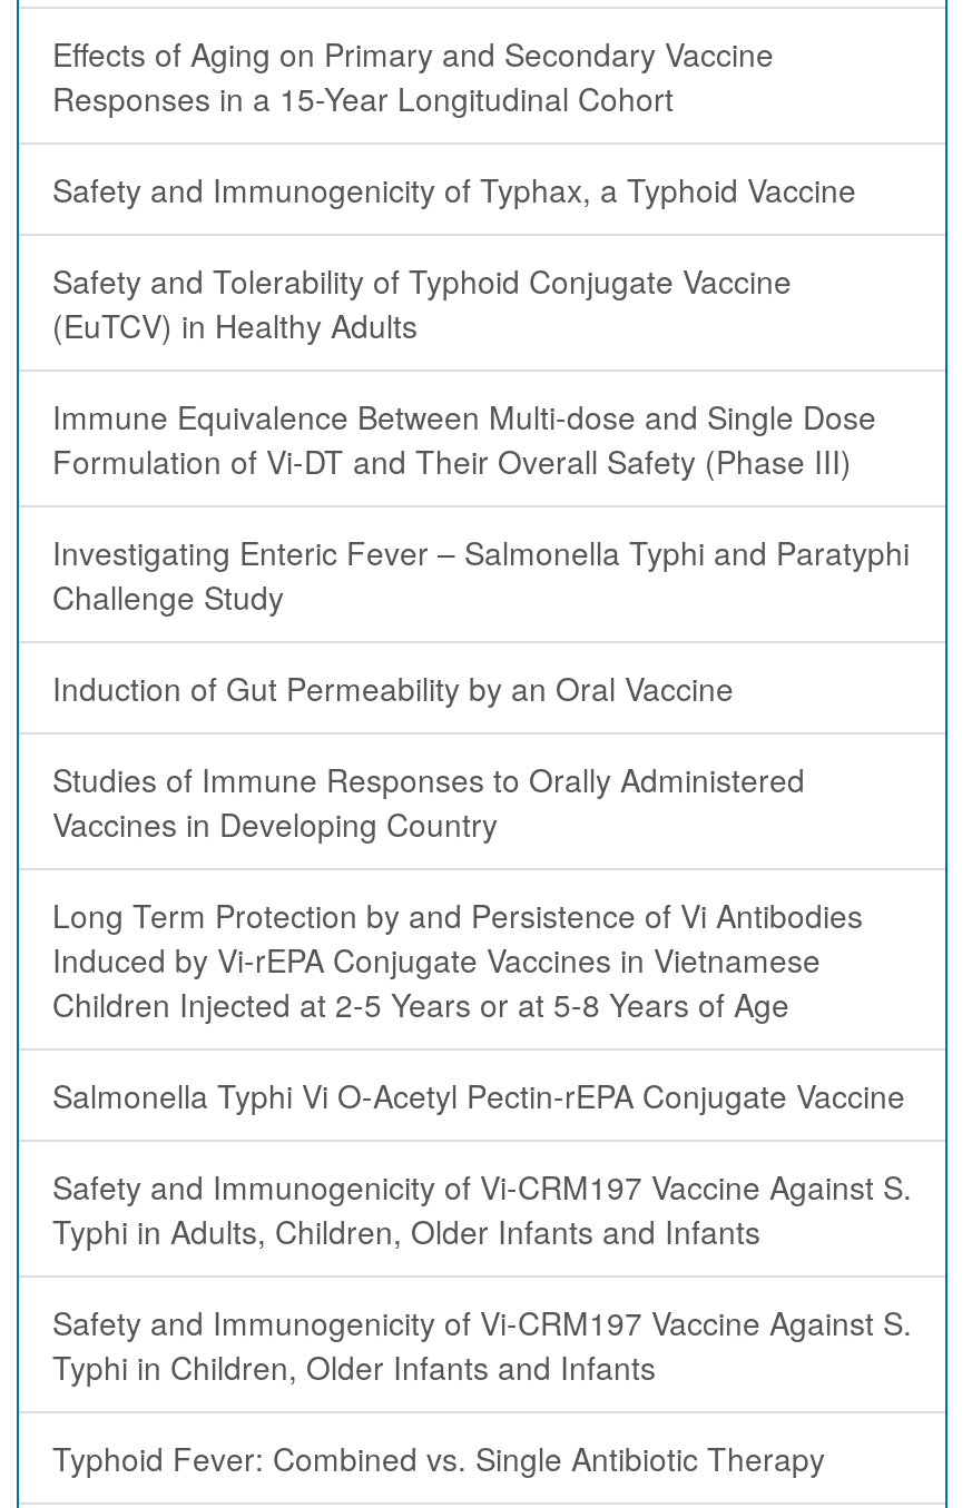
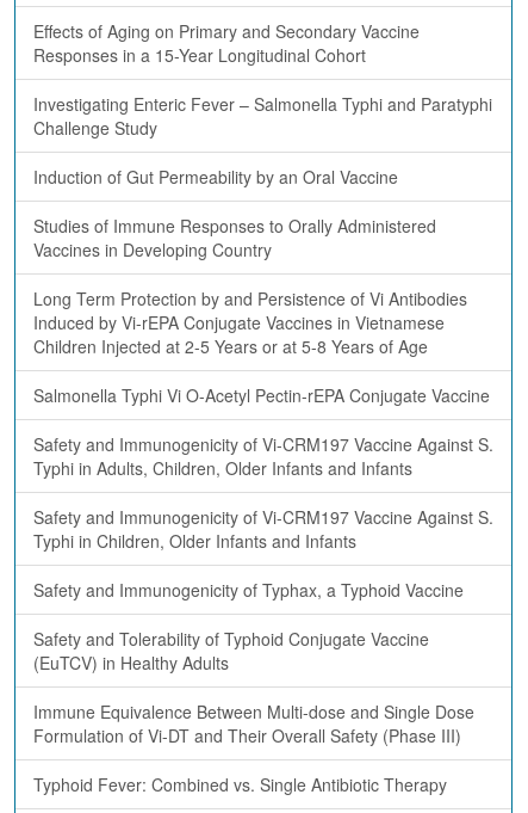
moved [52,167,876,483] -> [33,578,474,747]: Safety and Immunogenicity of Typhax, a Typhoid Vaccine | Safety and Tolerability of Typhoid Conjugate Vaccine | (EuTCV) in Healthy Adults | Immune Equivalence Between Multi-dose and Single Dose | Formulation of Vi-DT and Their Overall Safety (Phase III)
moved [52,530,912,1389] -> [33,92,493,553]: Investigating Enteric Fever – Salmonella Typhi and Paratyphi | Challenge Study | Induction of Gut Permeability by an Oral Vaccine | ... | Safety and Immunogenicity of Vi-CRM197 Vaccine Against S. | Typhi in Children, Older Infants and Infants

